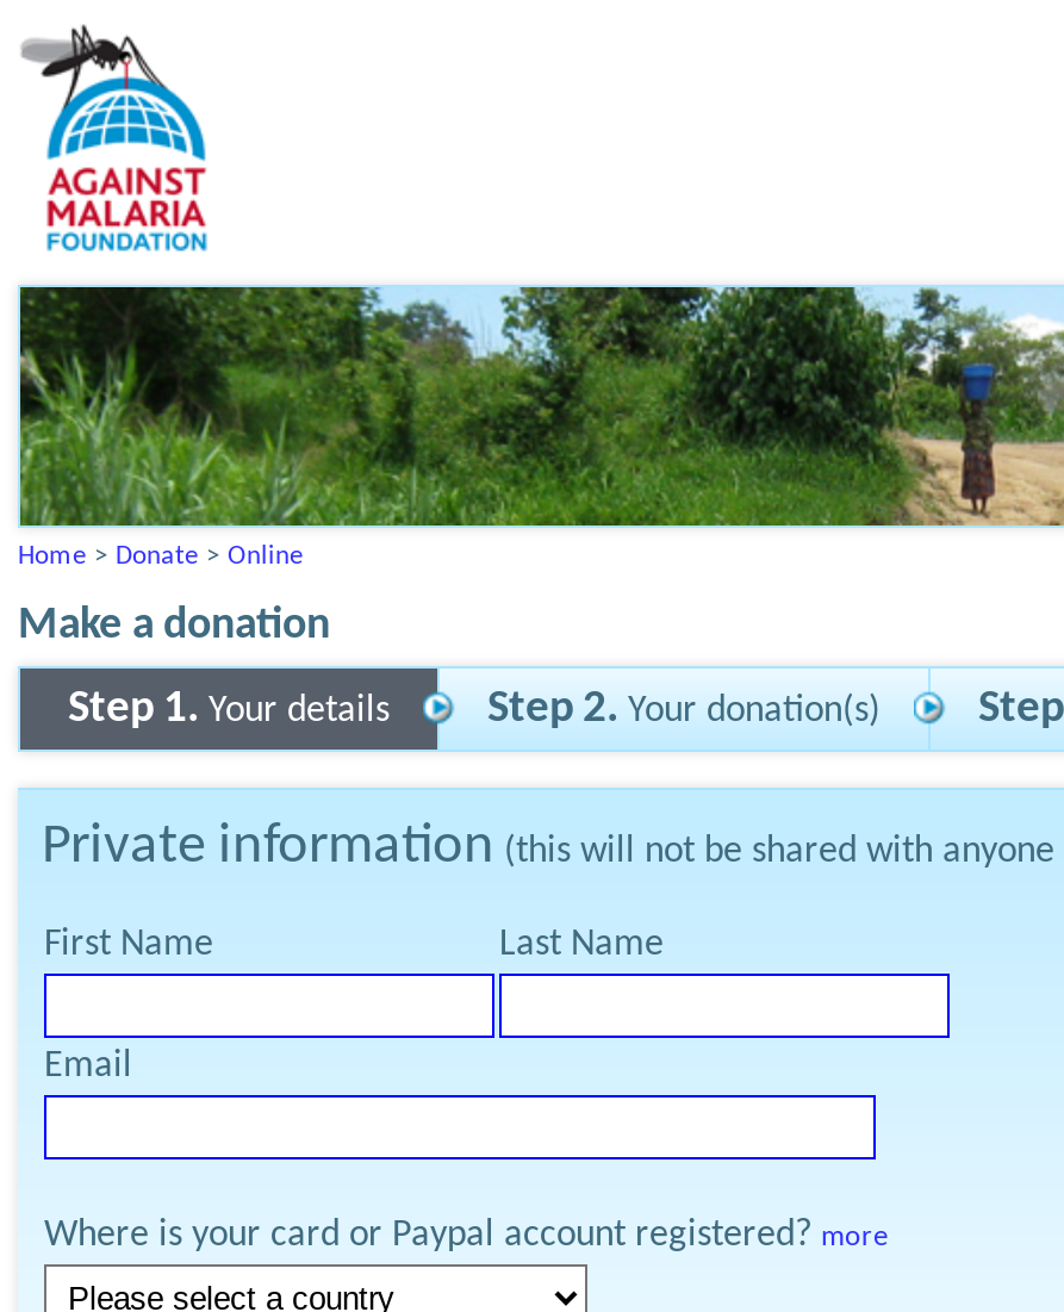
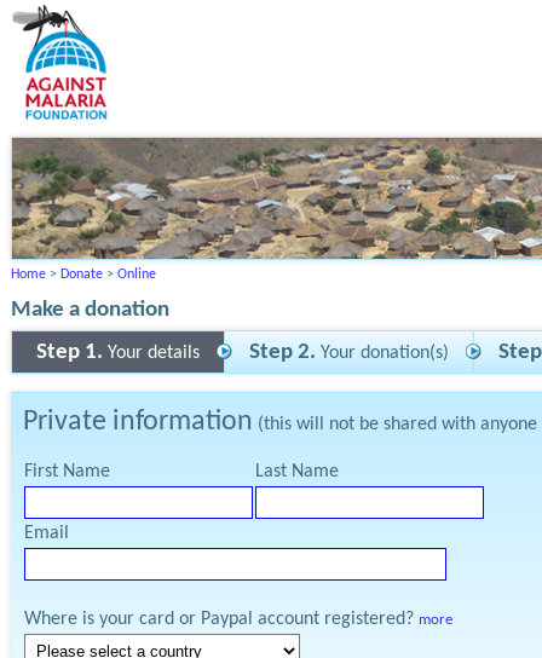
[18,285,1057,528] [image] -> [11,137,538,260] [image]

